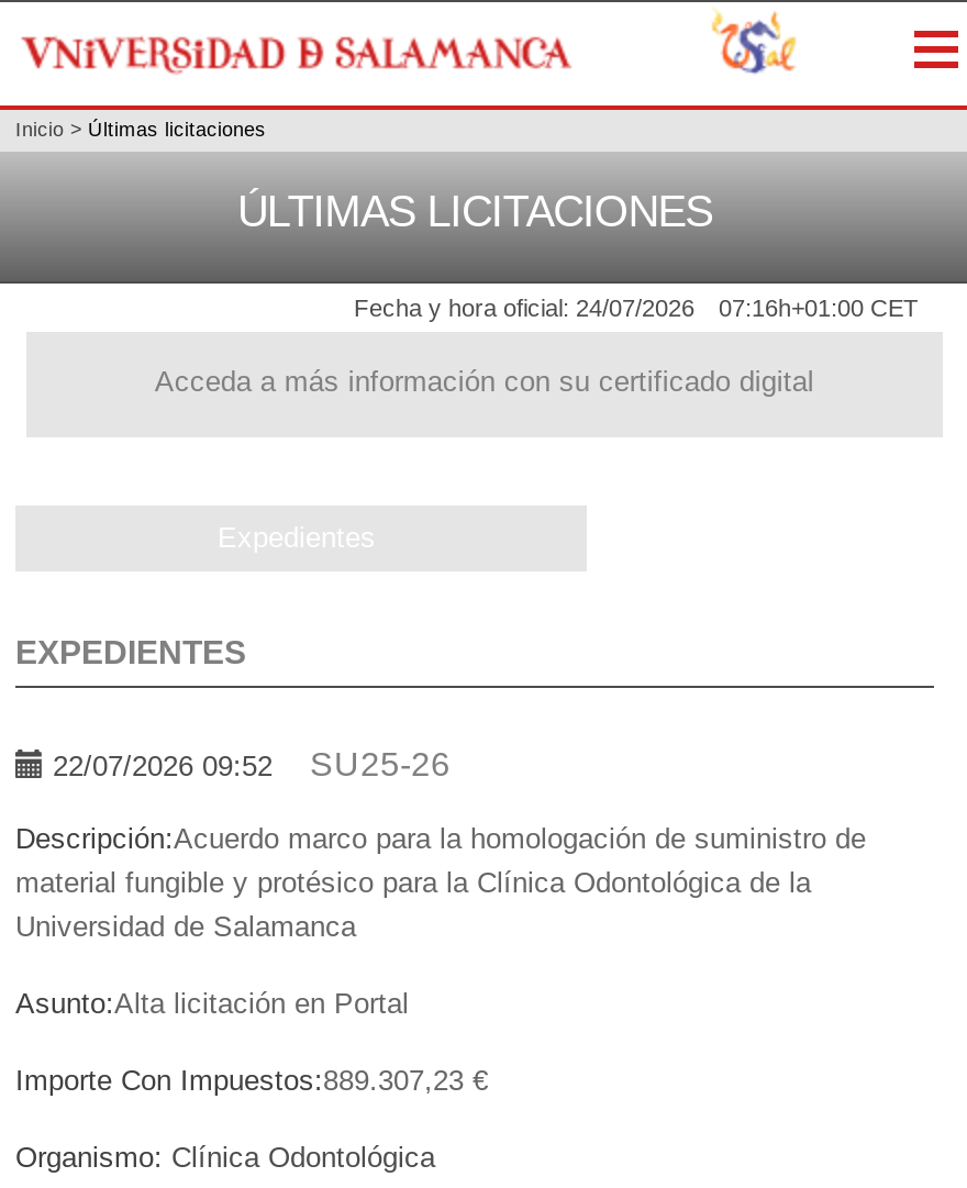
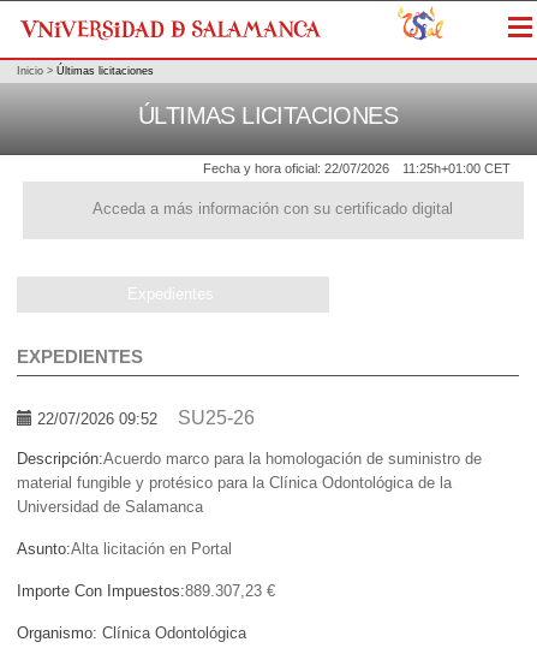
[354,295,694,322] Fecha y hora oficial: 24/07/2026 -> [203,161,389,176] Fecha y hora oficial: 22/07/2026
[719,295,919,322] 07:16h+01:00 CET -> [402,161,511,176] 11:25h+01:00 CET

